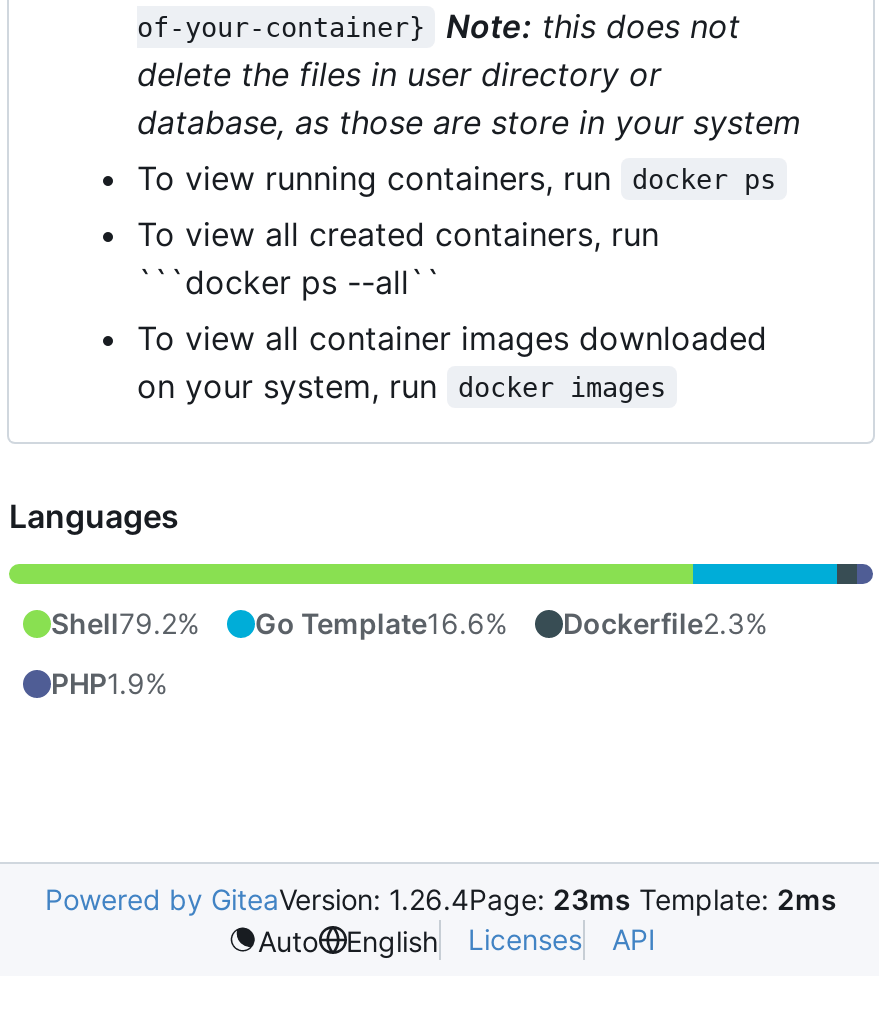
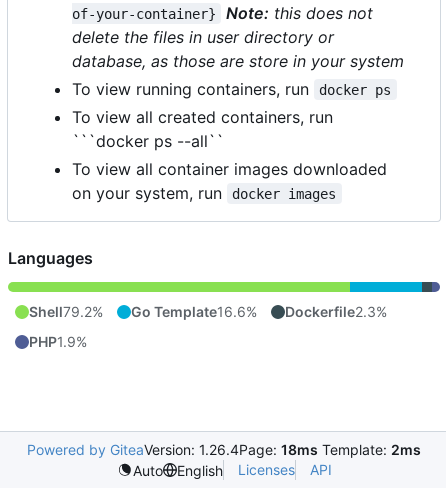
[45,882,837,916] Powered by GiteaVersion: 1.26.4Page: 23ms Template: 2ms -> [27,441,421,458] Powered by GiteaVersion: 1.26.4Page: 18ms Template: 2ms

